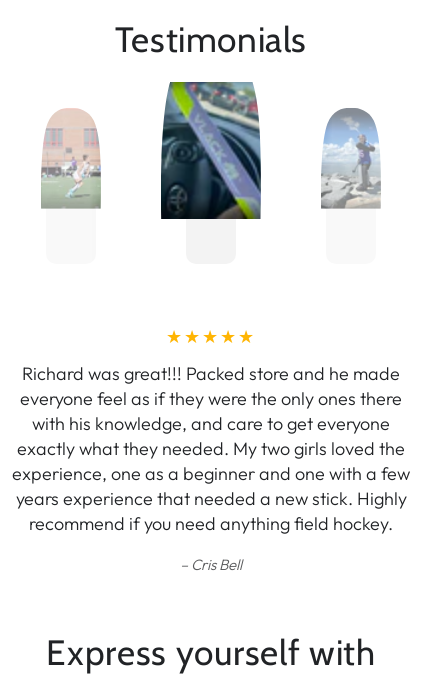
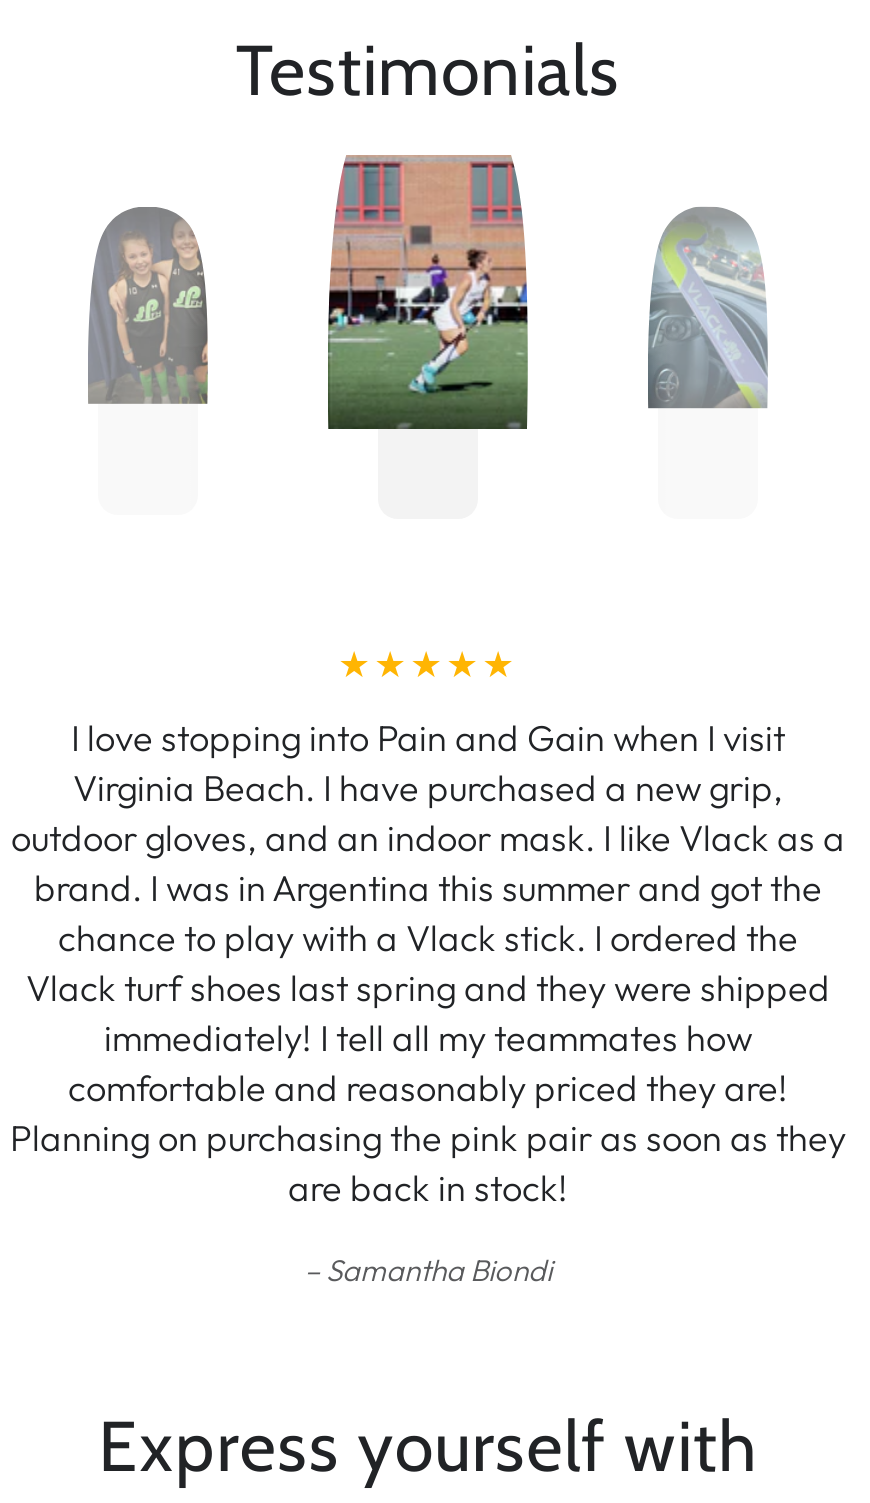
[161,81,262,219] [image] -> [326,153,530,431] [image]
[41,109,100,209] [image] -> [88,205,208,407] [image]
[321,118,380,207] [image] -> [648,227,768,407] [image]
[12,362,410,535] Richard was great!!! Packed store and he made | everyone feel as if they were the only ones there | with his knowledge, and care to get everyone | exactly what they needed. My two girls loved the | experience, one as a beginner and one with a few | years experience that needed a new stick. Highly | recommend if you need anything field hockey. -> [10,716,846,1212] I love stopping into Pain and Gain when I visit | Virginia Beach. I have purchased a new grip, | outdoor gloves, and an indoor mask. I like Vlack as a | brand. I was in Argentina this summer and got the | chance to play with a Vlack stick. I ordered the | Vlack turf shoes last spring and they were shipped | immediately! I tell all my teammates how | comfortable and reasonably priced they are! | Planning on purchasing the pink pair as soon as they | are back in stock!
[191,555,242,574] Cris Bell -> [326,1252,552,1290] Samantha Biondi

